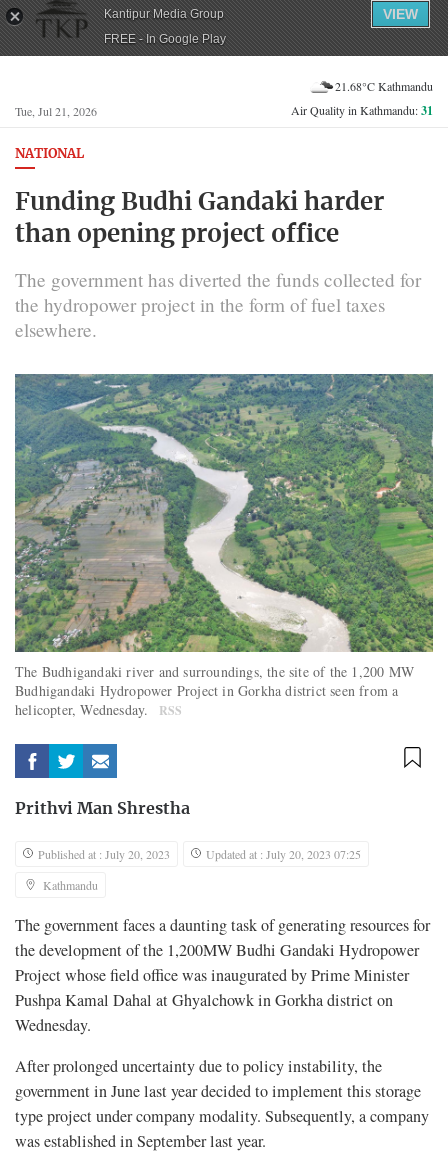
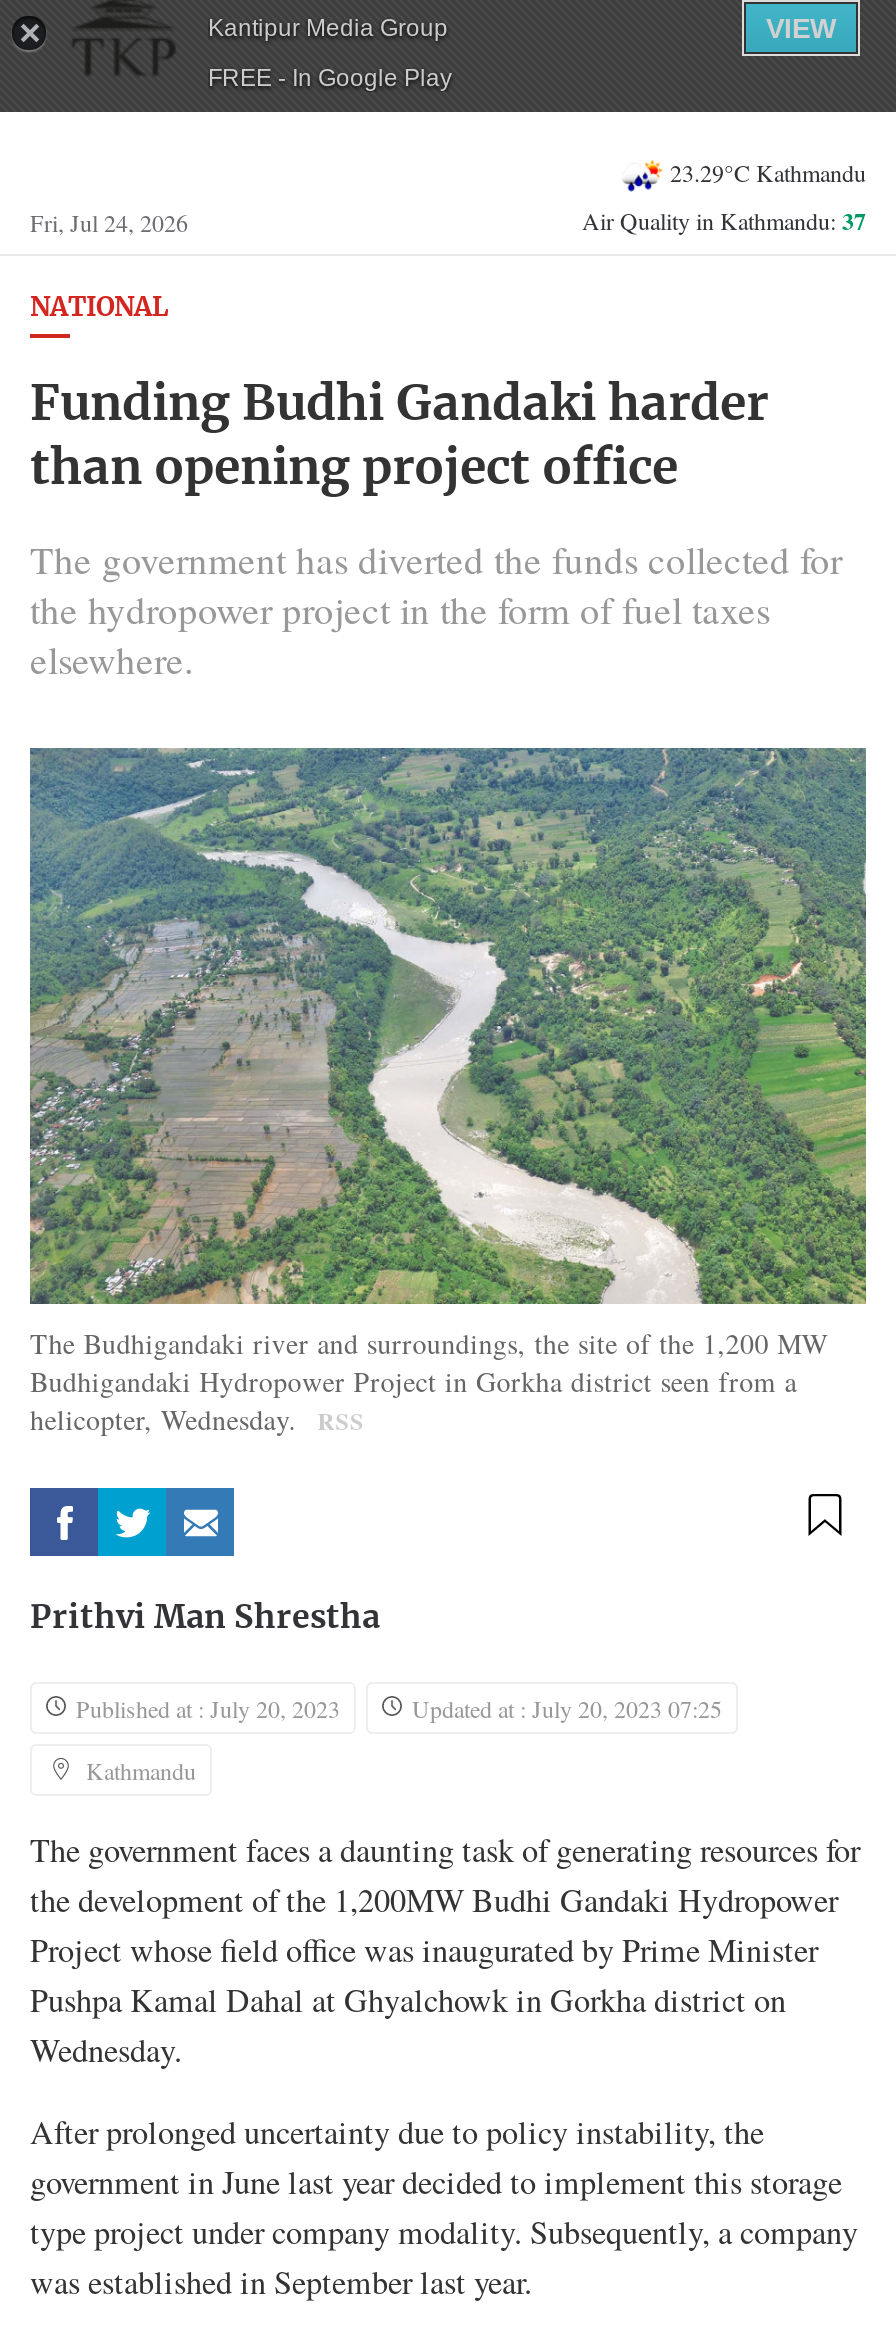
[335,78,433,94] 21.68°C Kathmandu -> [670,155,866,187] 23.29°C Kathmandu
[15,103,97,119] Tue, Jul 21, 2026 -> [30,206,188,238] Fri, Jul 24, 2026
[291,102,433,119] Air Quality in Kathmandu: 31 -> [582,204,866,238] Air Quality in Kathmandu: 37

